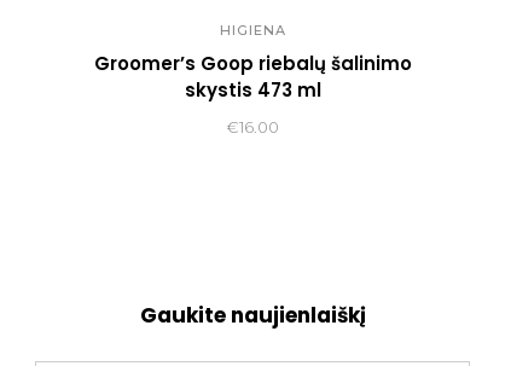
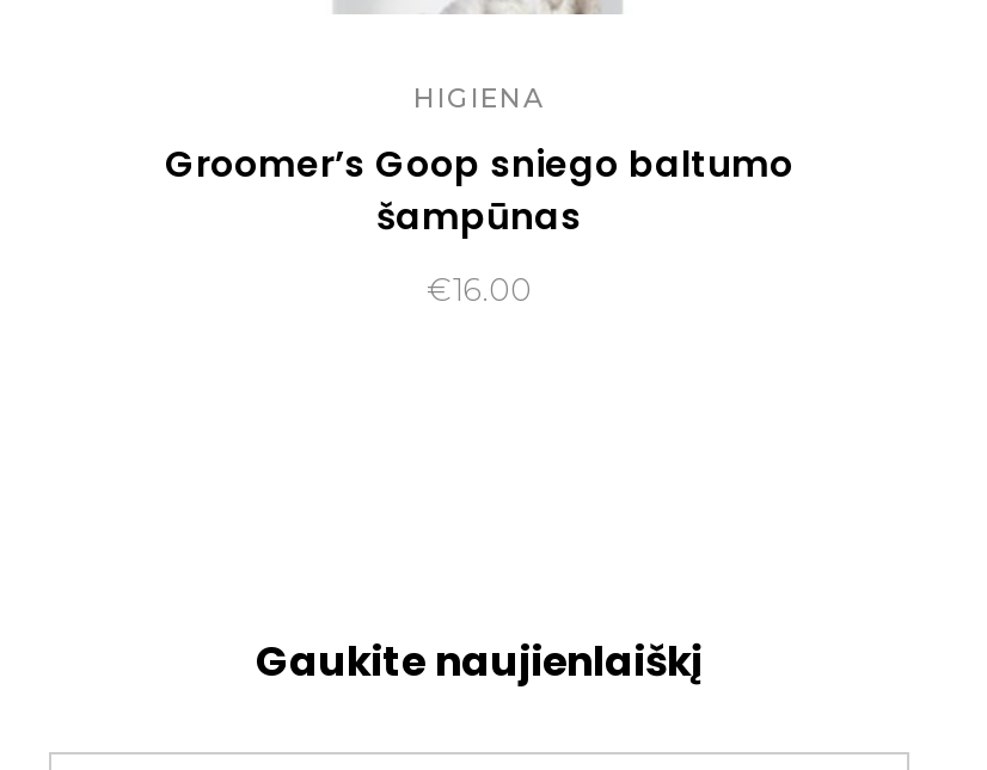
[94,51,411,103] Groomer’s Goop riebalų šalinimo | skystis 473 ml -> [165,139,793,242] Groomer’s Goop sniego baltumo | šampūnas

